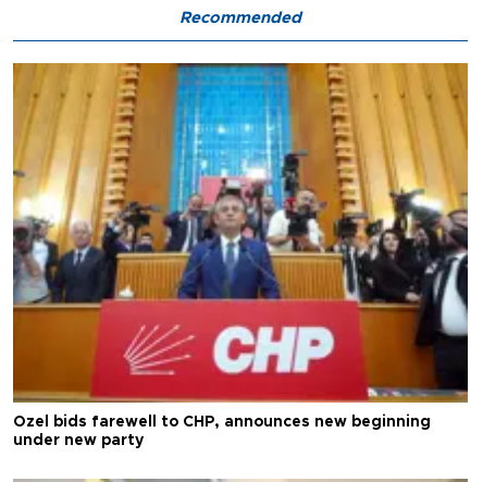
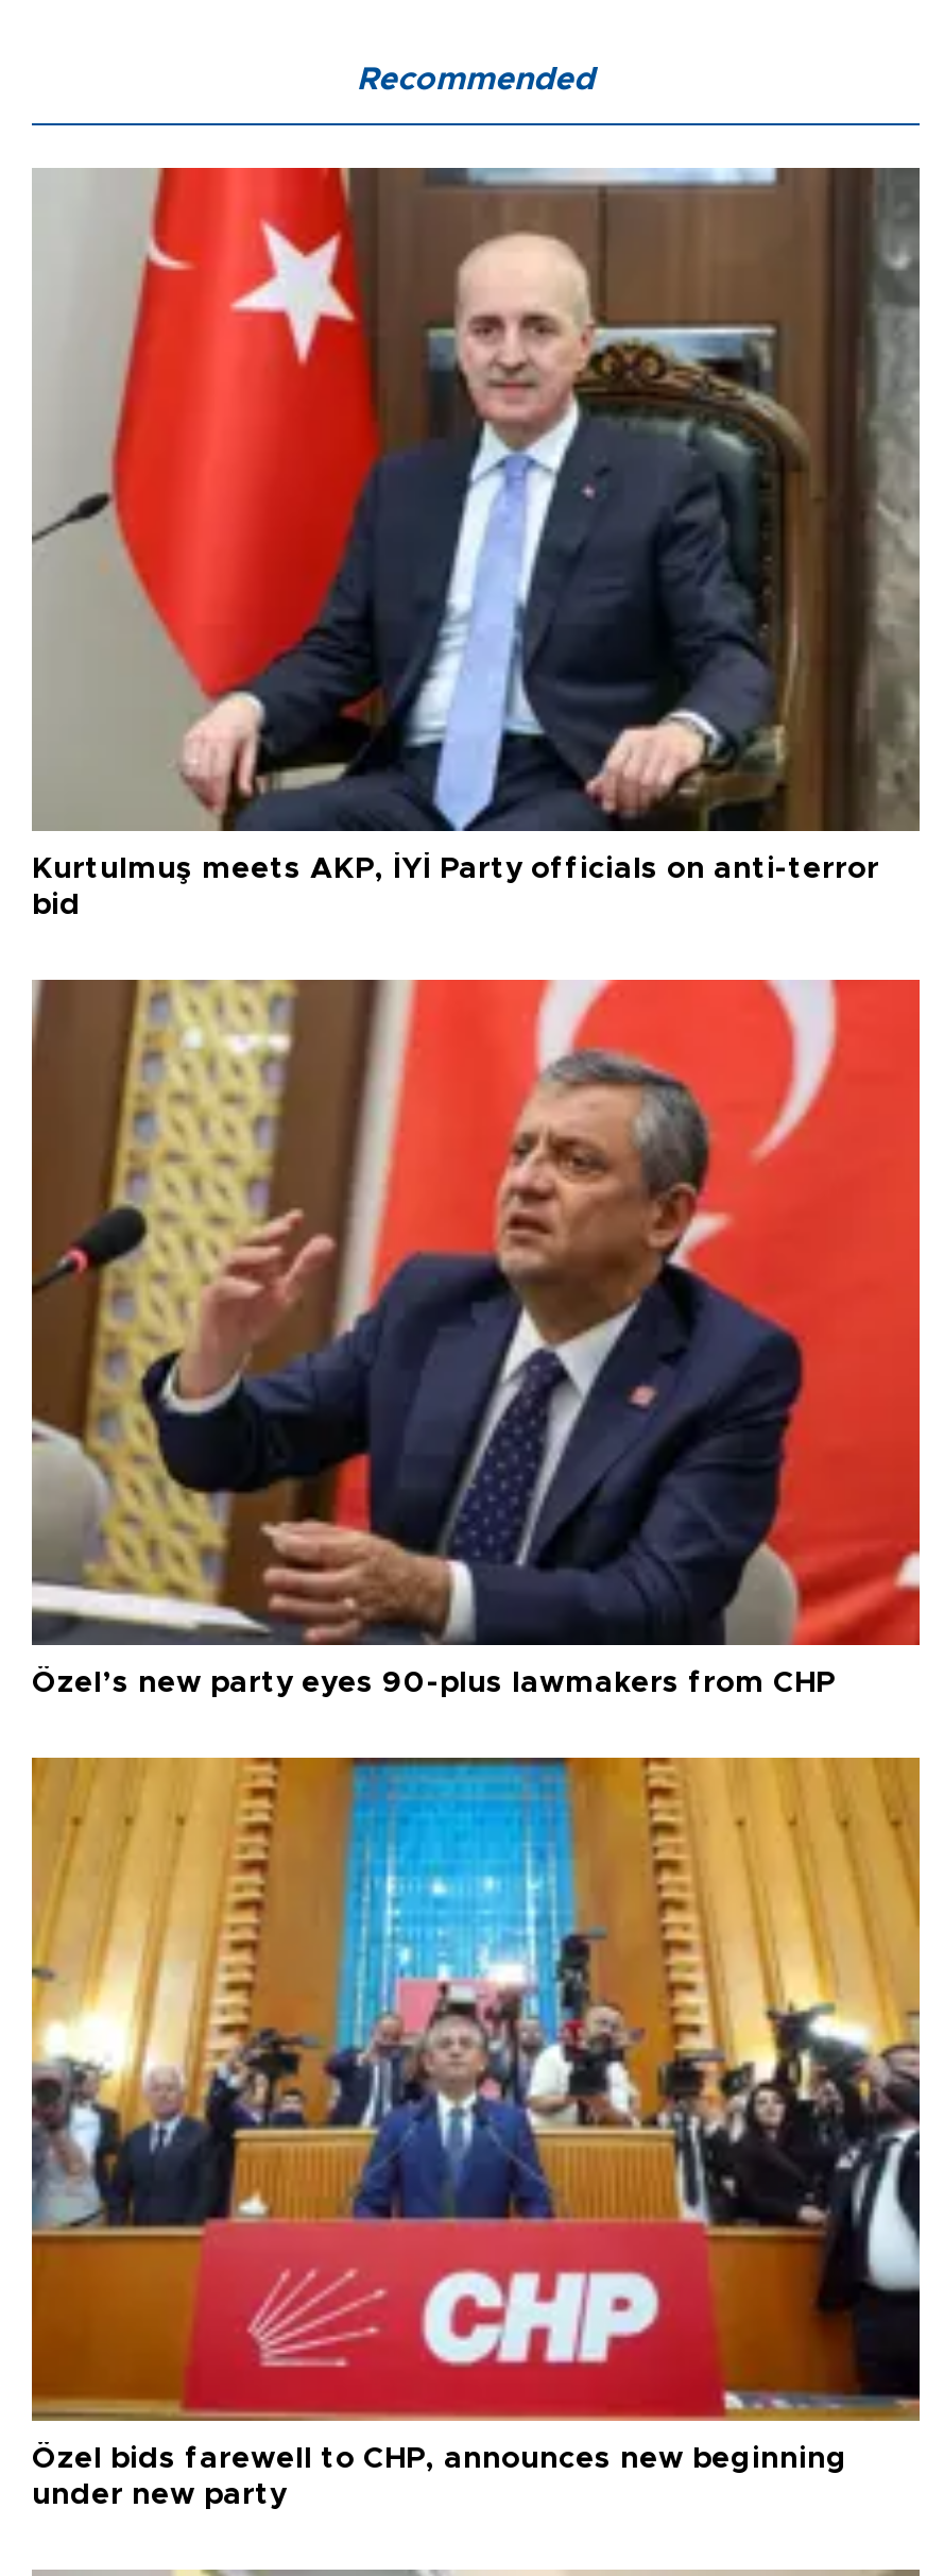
none -> [32,166,922,921] [image] | Kurtulmuş meets AKP, İYİ Party officials on anti-terror | bid
none -> [32,978,920,1698] [image] | Özel’s new party eyes 90-plus lawmakers from CHP

